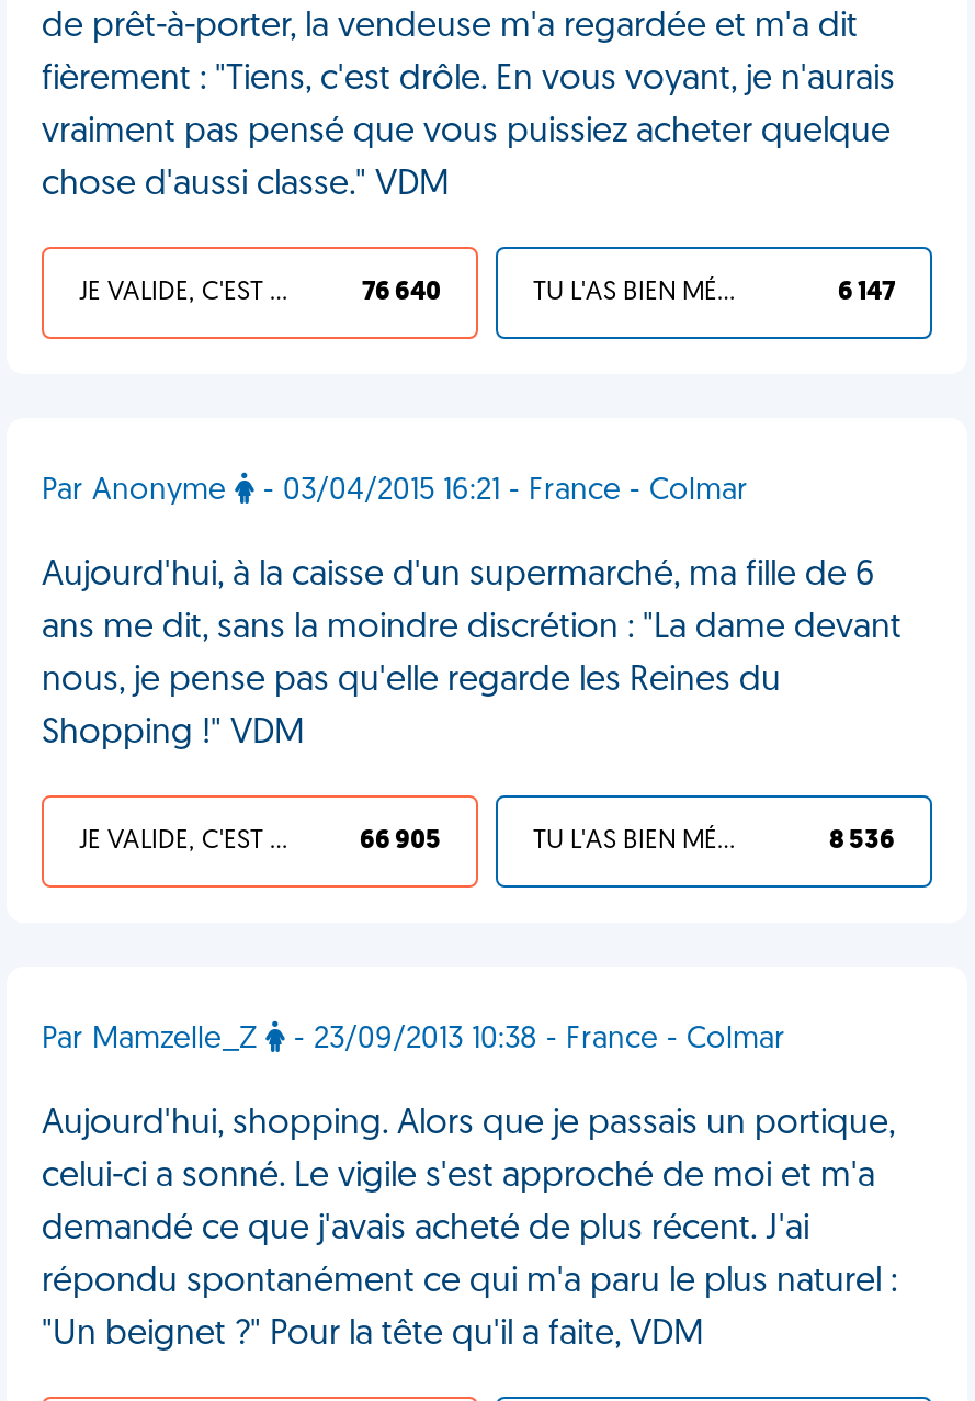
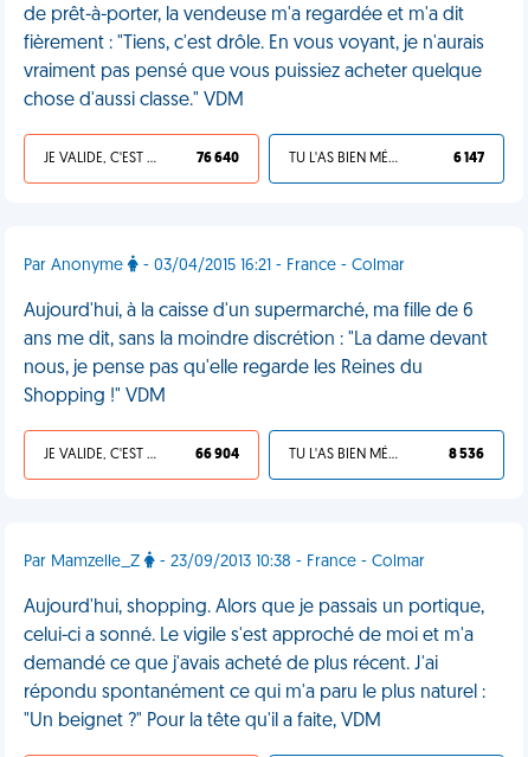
[360,828,441,855] 66 905 -> [195,448,239,462] 66 904

